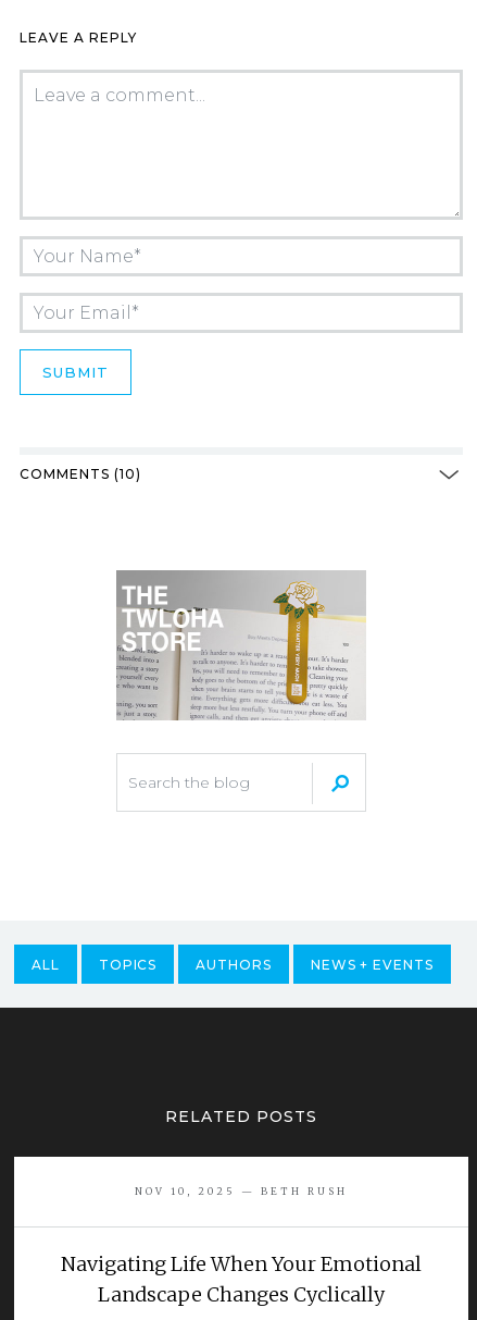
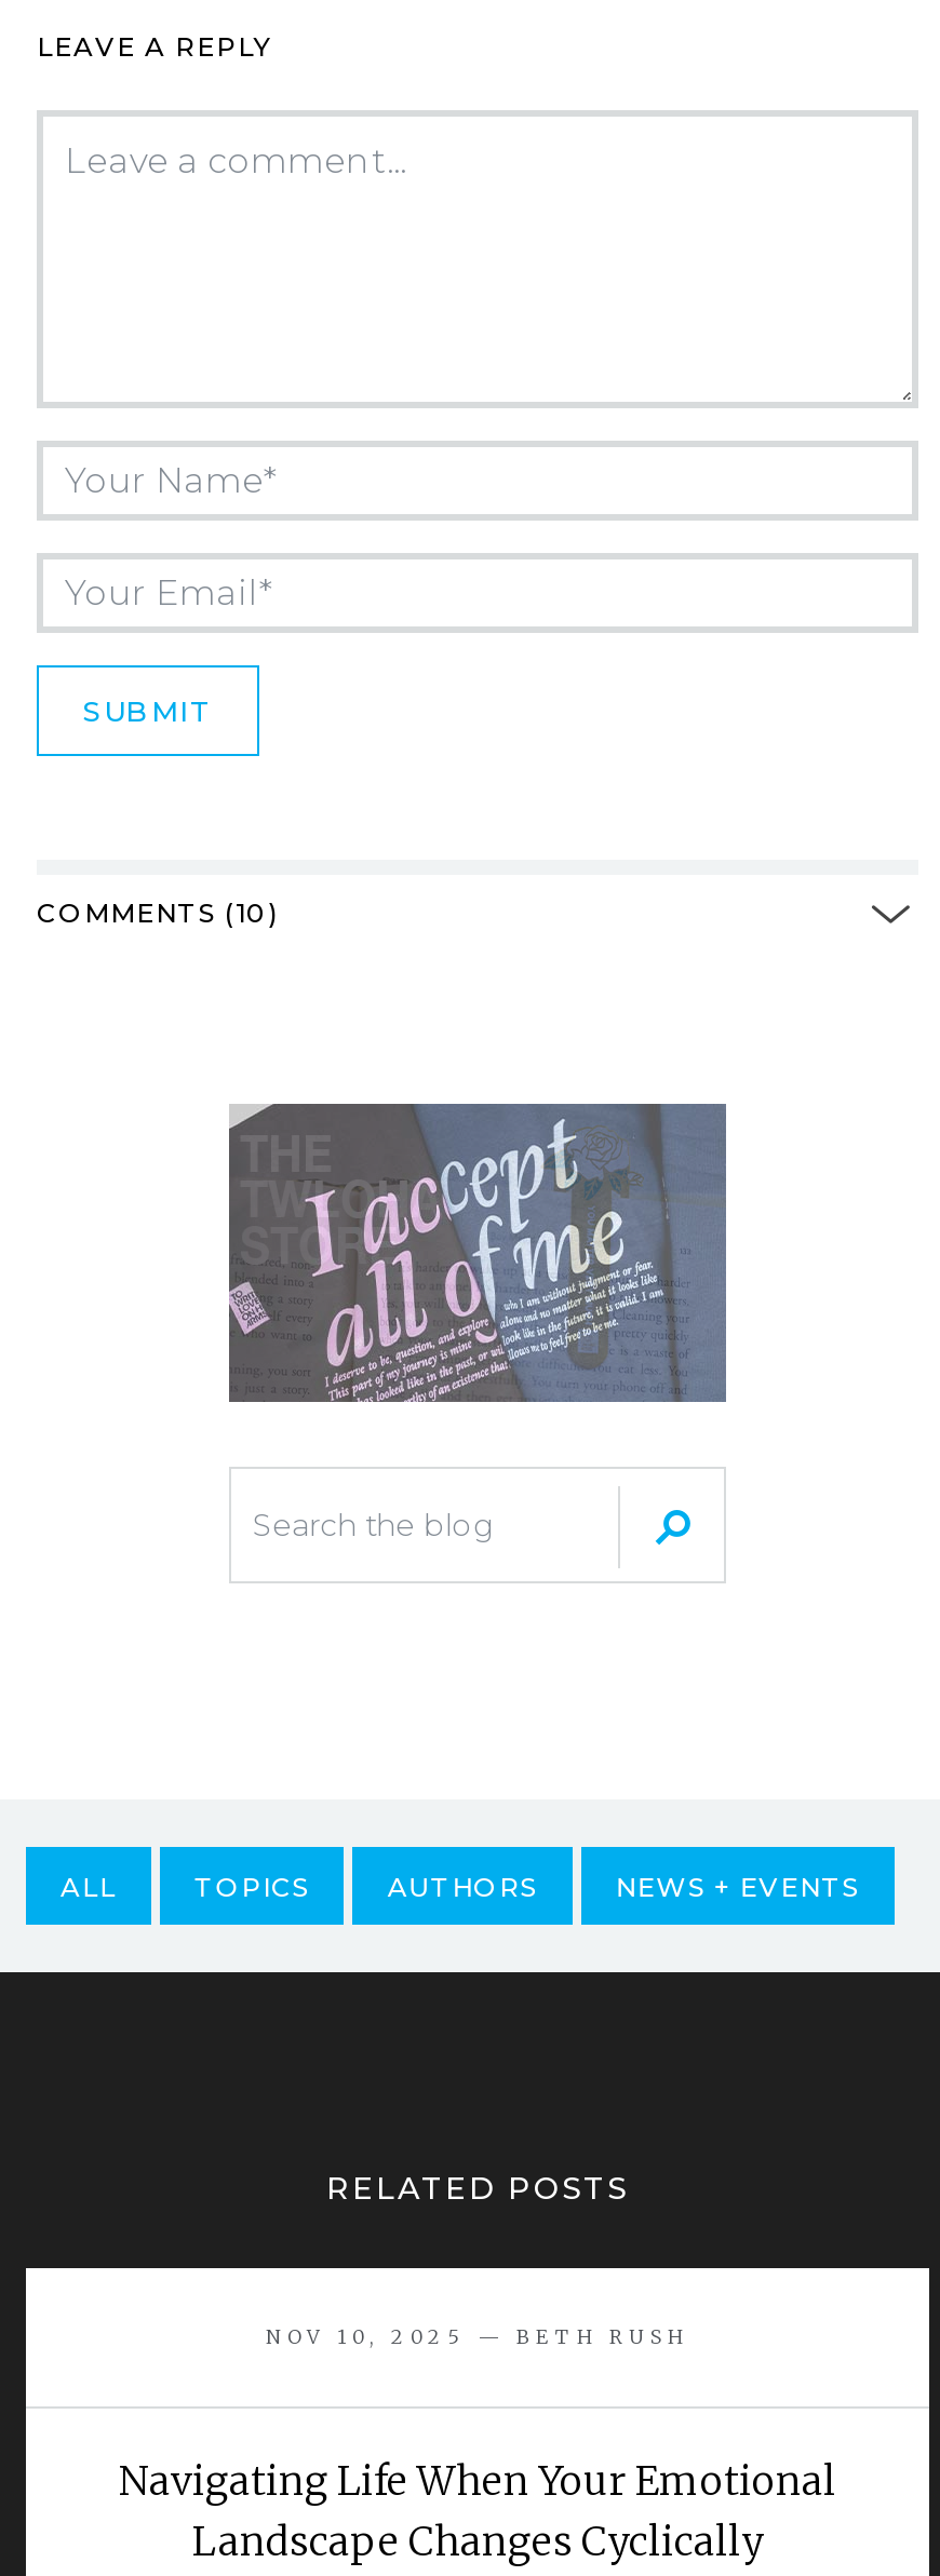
[117,571,366,720] [image] -> [229,1104,728,1402] [image]

